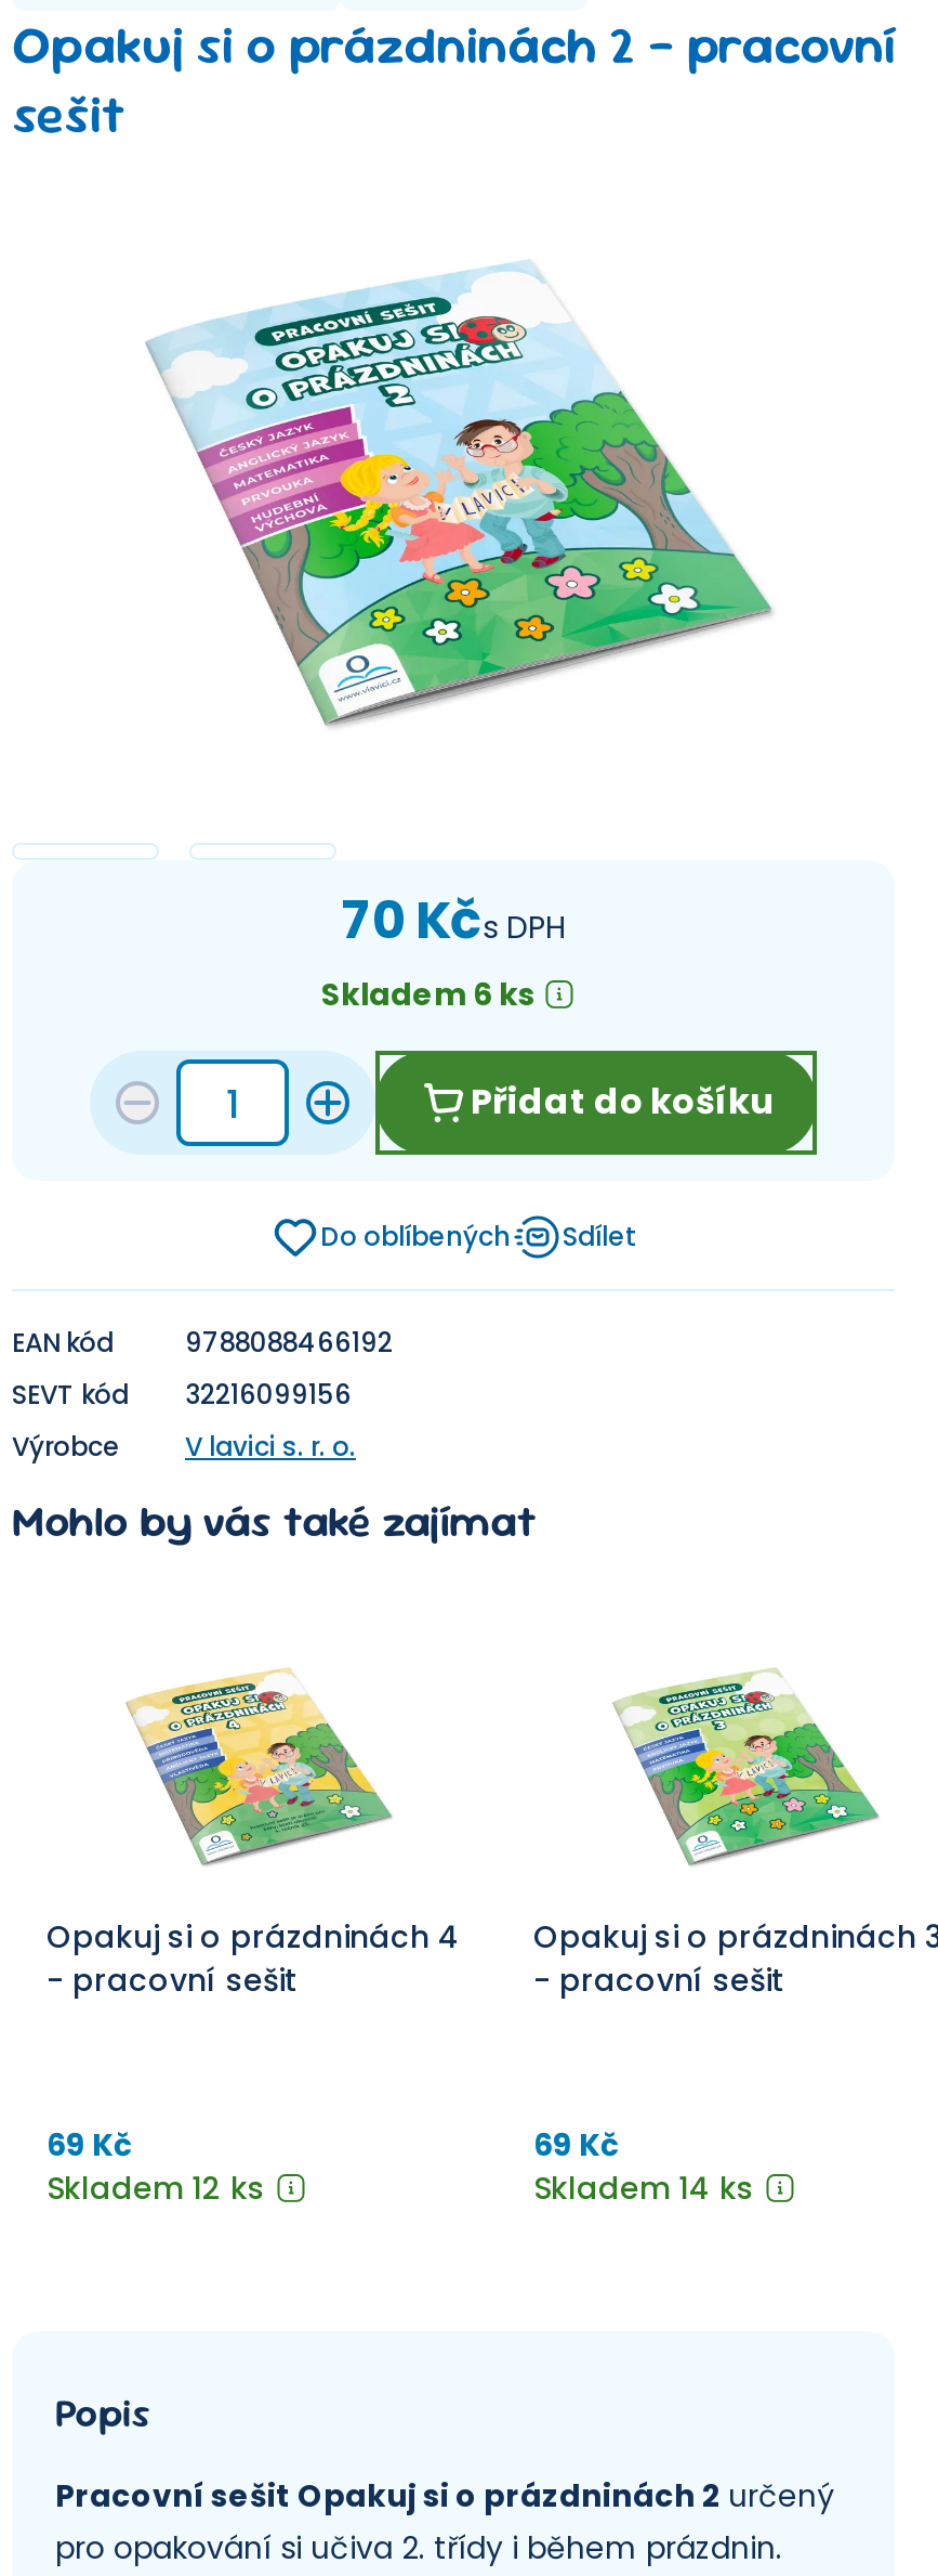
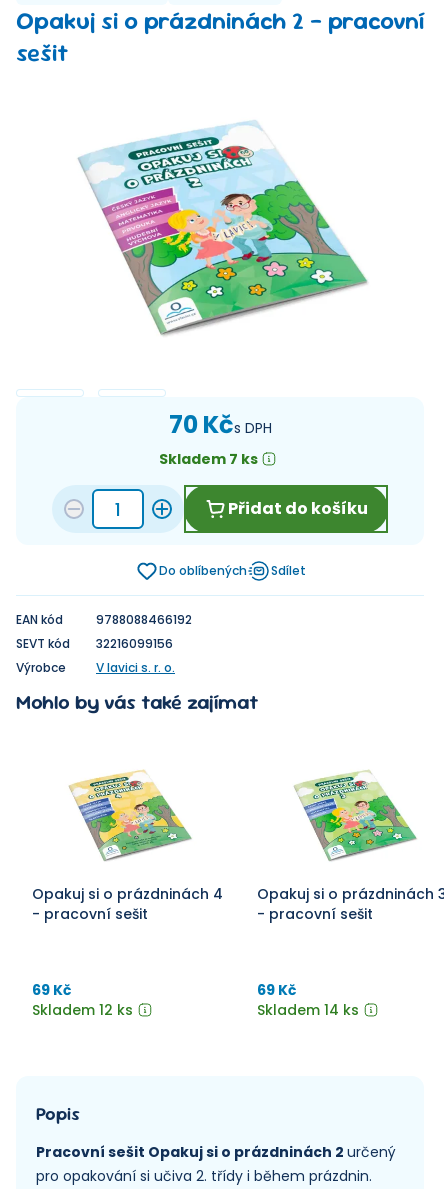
[321,973,536,1016] Skladem 6 ks -> [159,449,258,469] Skladem 7 ks

